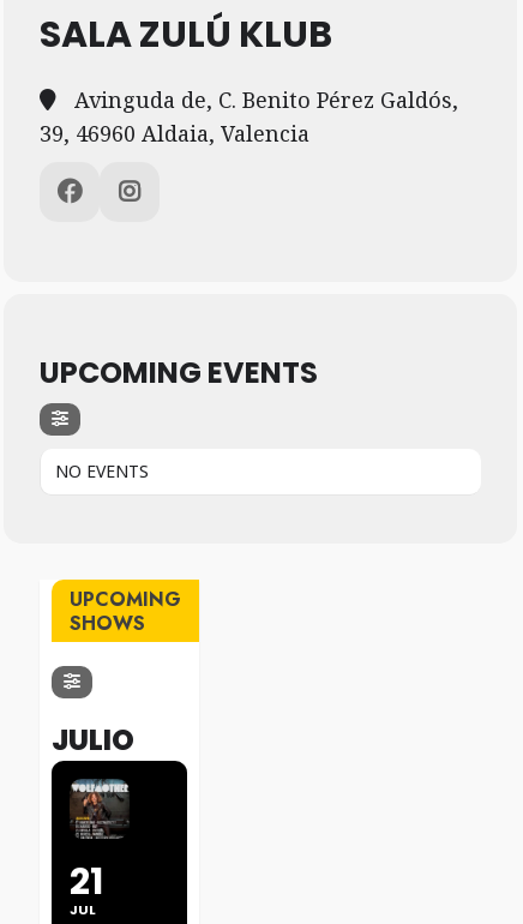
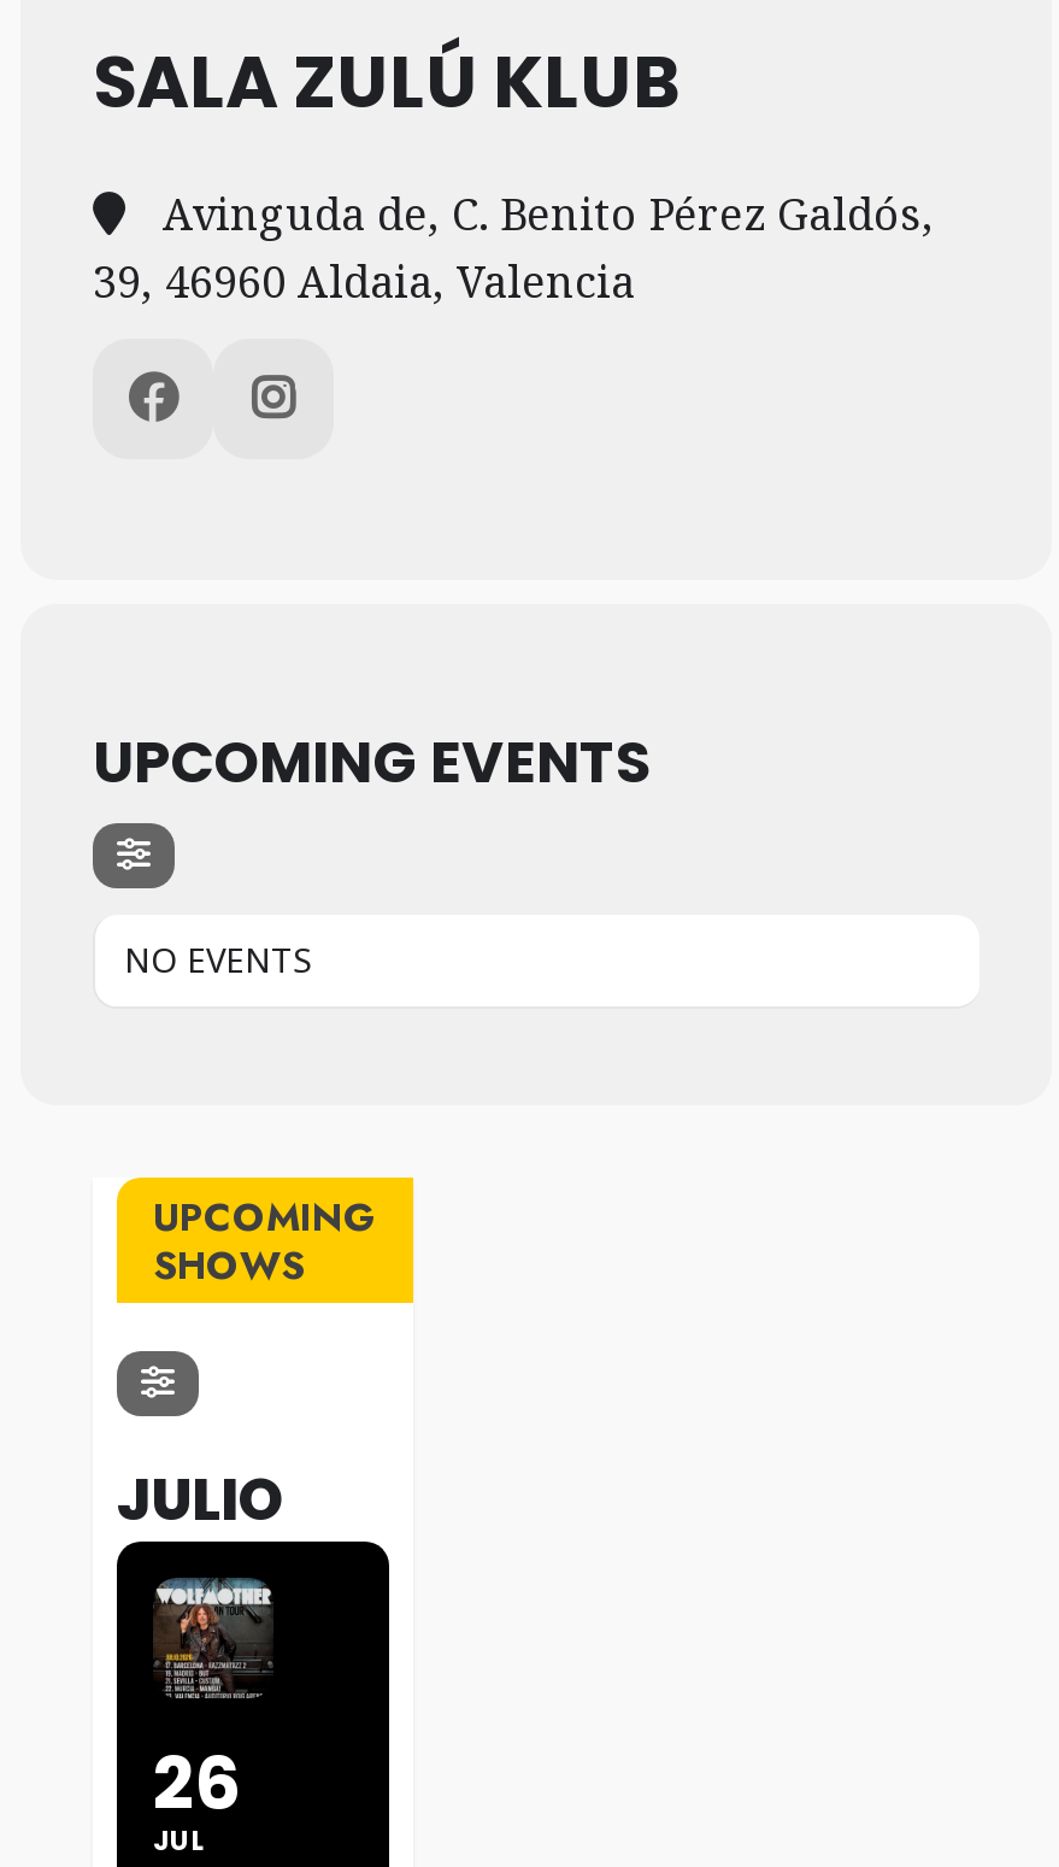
[70,857,103,908] 21 -> [153,1733,242,1834] 26

